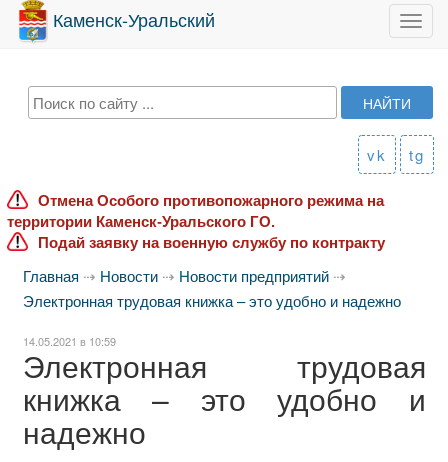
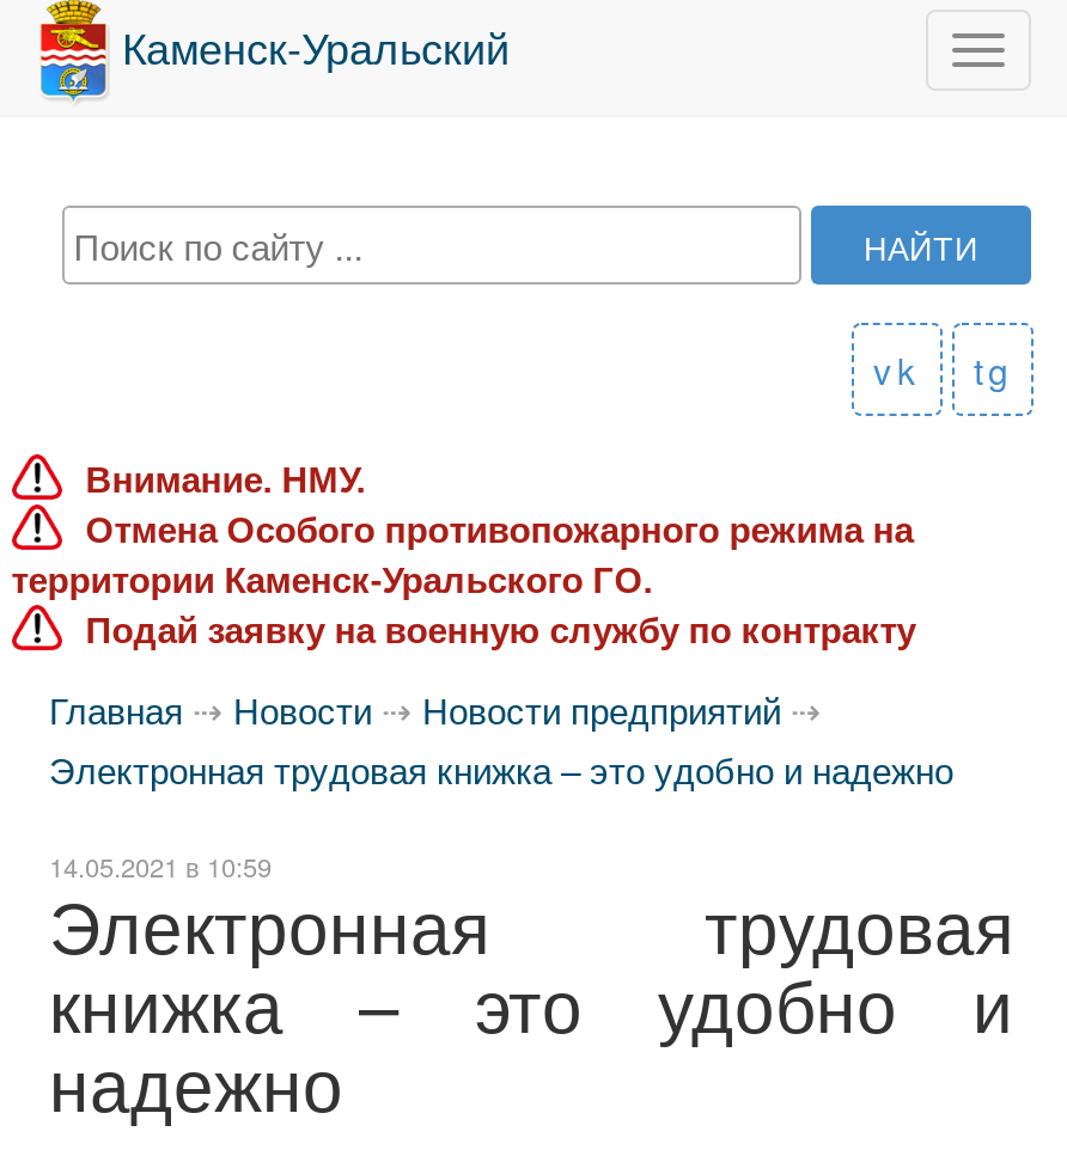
none -> [85,459,365,500] Внимание. НМУ.

